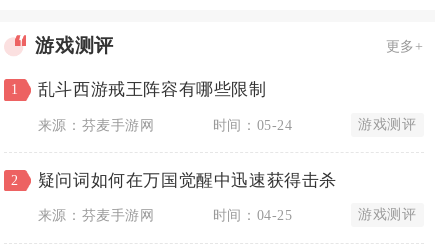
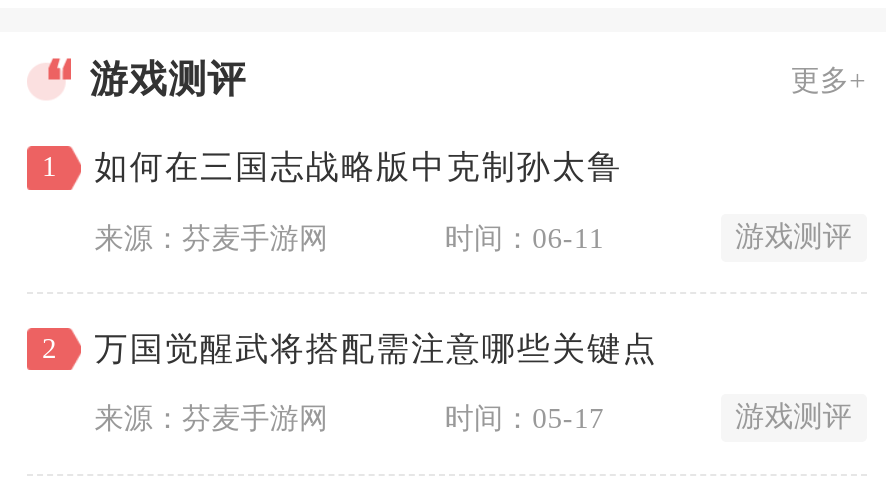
[38,80,266,99] 乱斗西游戒王阵容有哪些限制 -> [95,149,622,187] 如何在三国志战略版中克制孙太鲁
[213,117,293,133] 时间：05-24 -> [445,221,604,253] 时间：06-11
[38,171,337,190] 疑问词如何在万国觉醒中迅速获得击杀 -> [95,330,658,368] 万国觉醒武将搭配需注意哪些关键点
[213,207,293,223] 时间：04-25 -> [445,403,604,435] 时间：05-17

